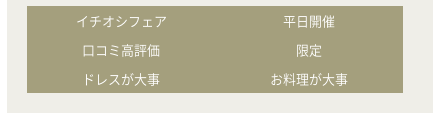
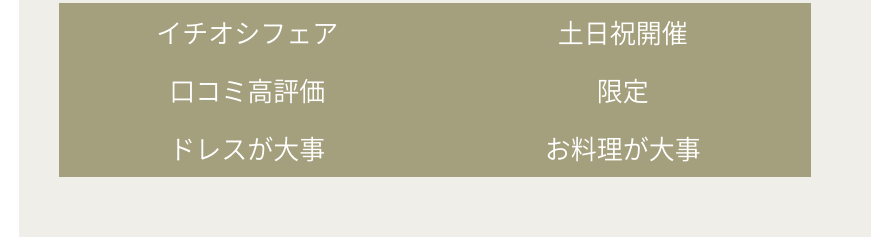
[283,11,335,30] 平日開催 -> [558,12,688,50] 土日祝開催

